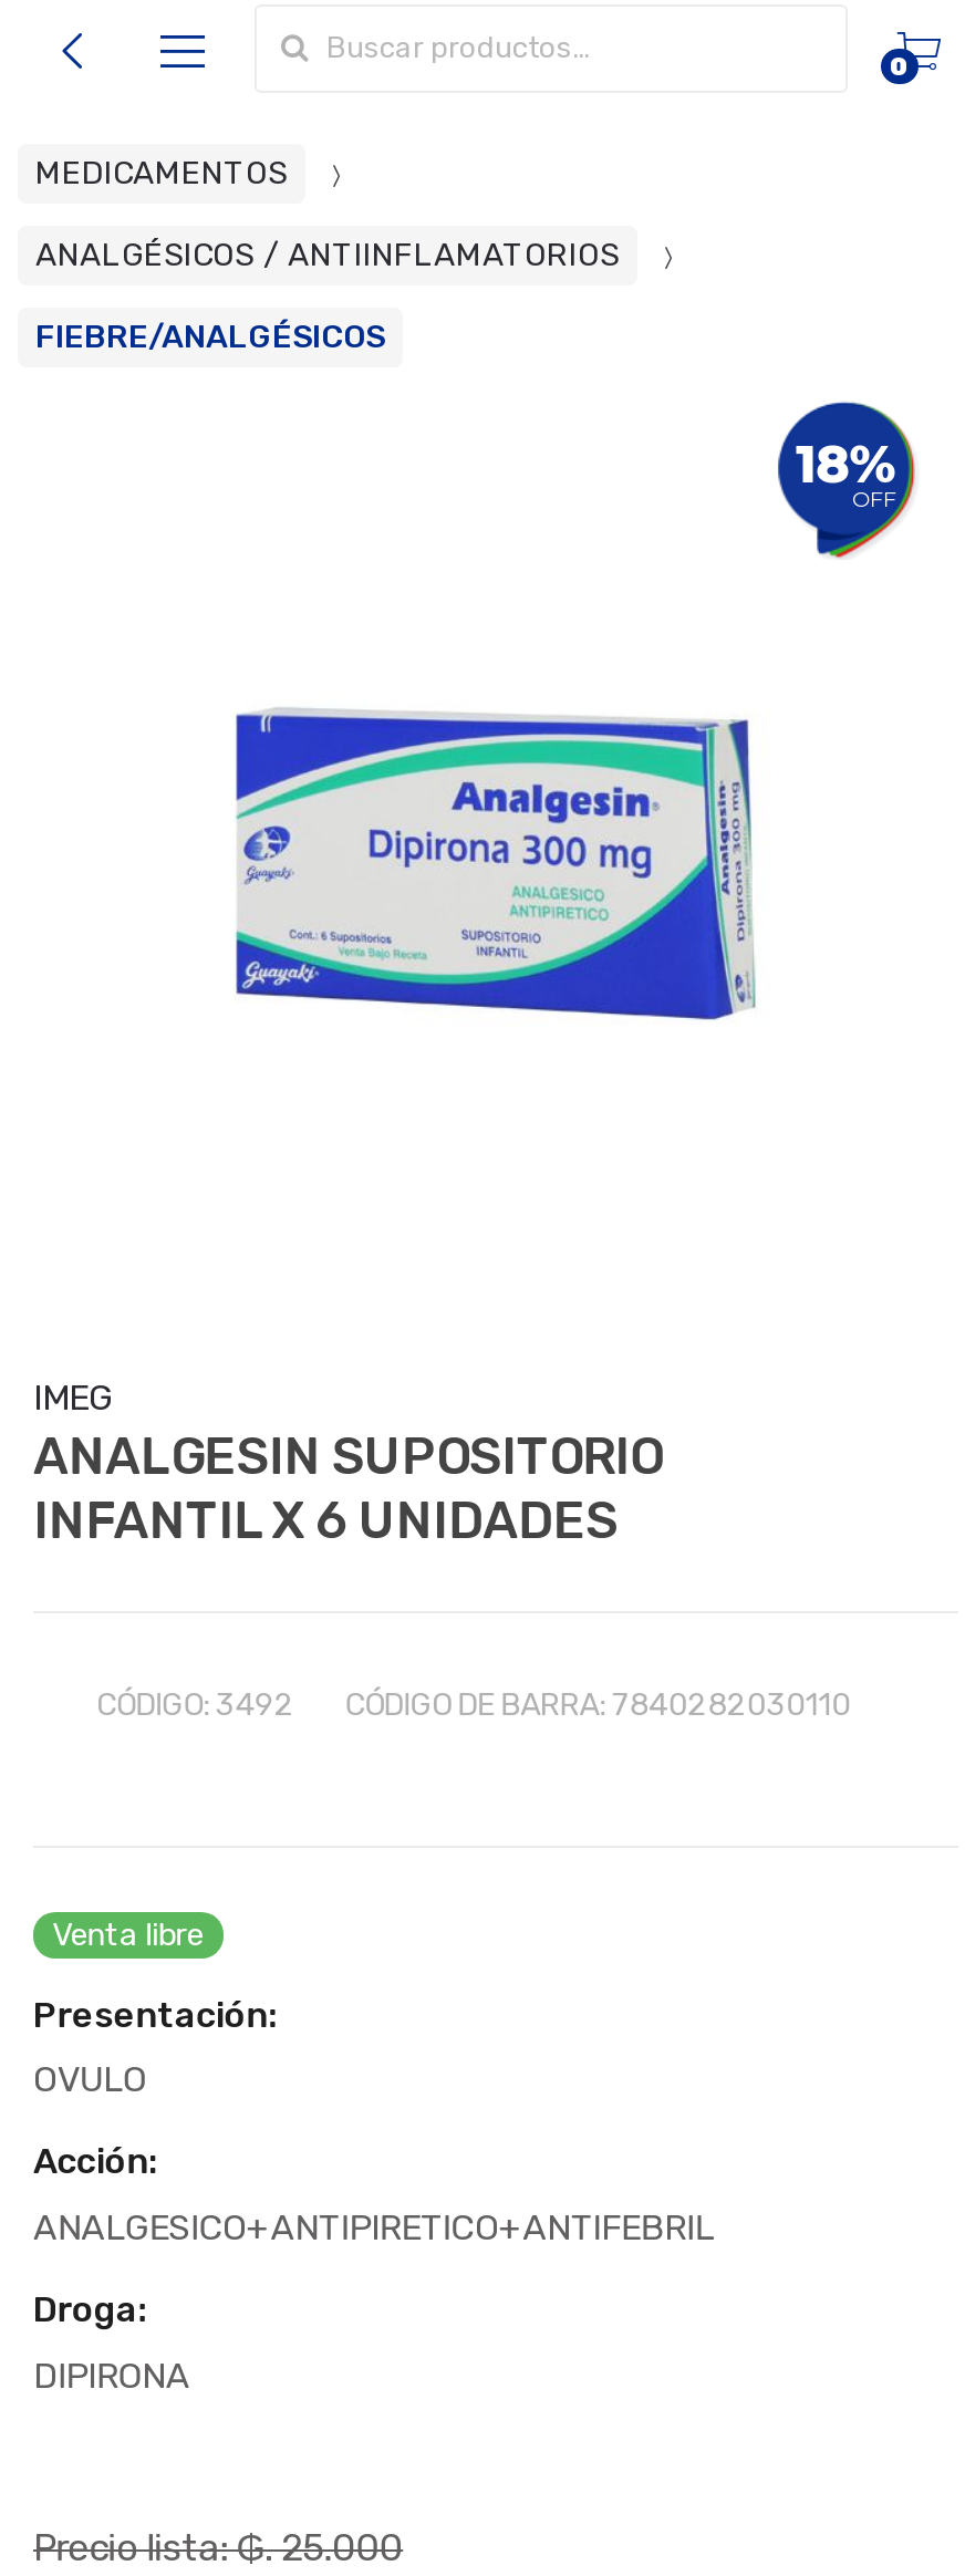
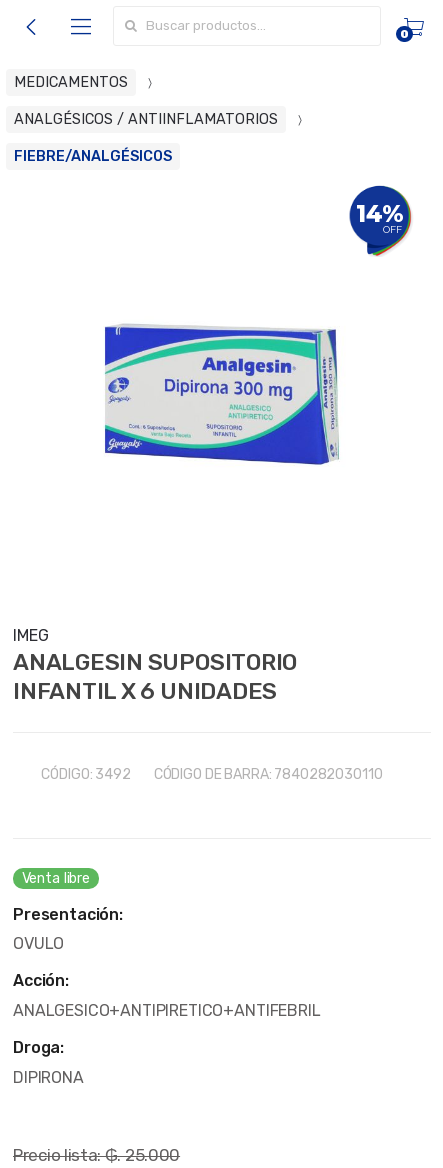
[795,432,896,495] 18% -> [356,198,404,227] 14%

